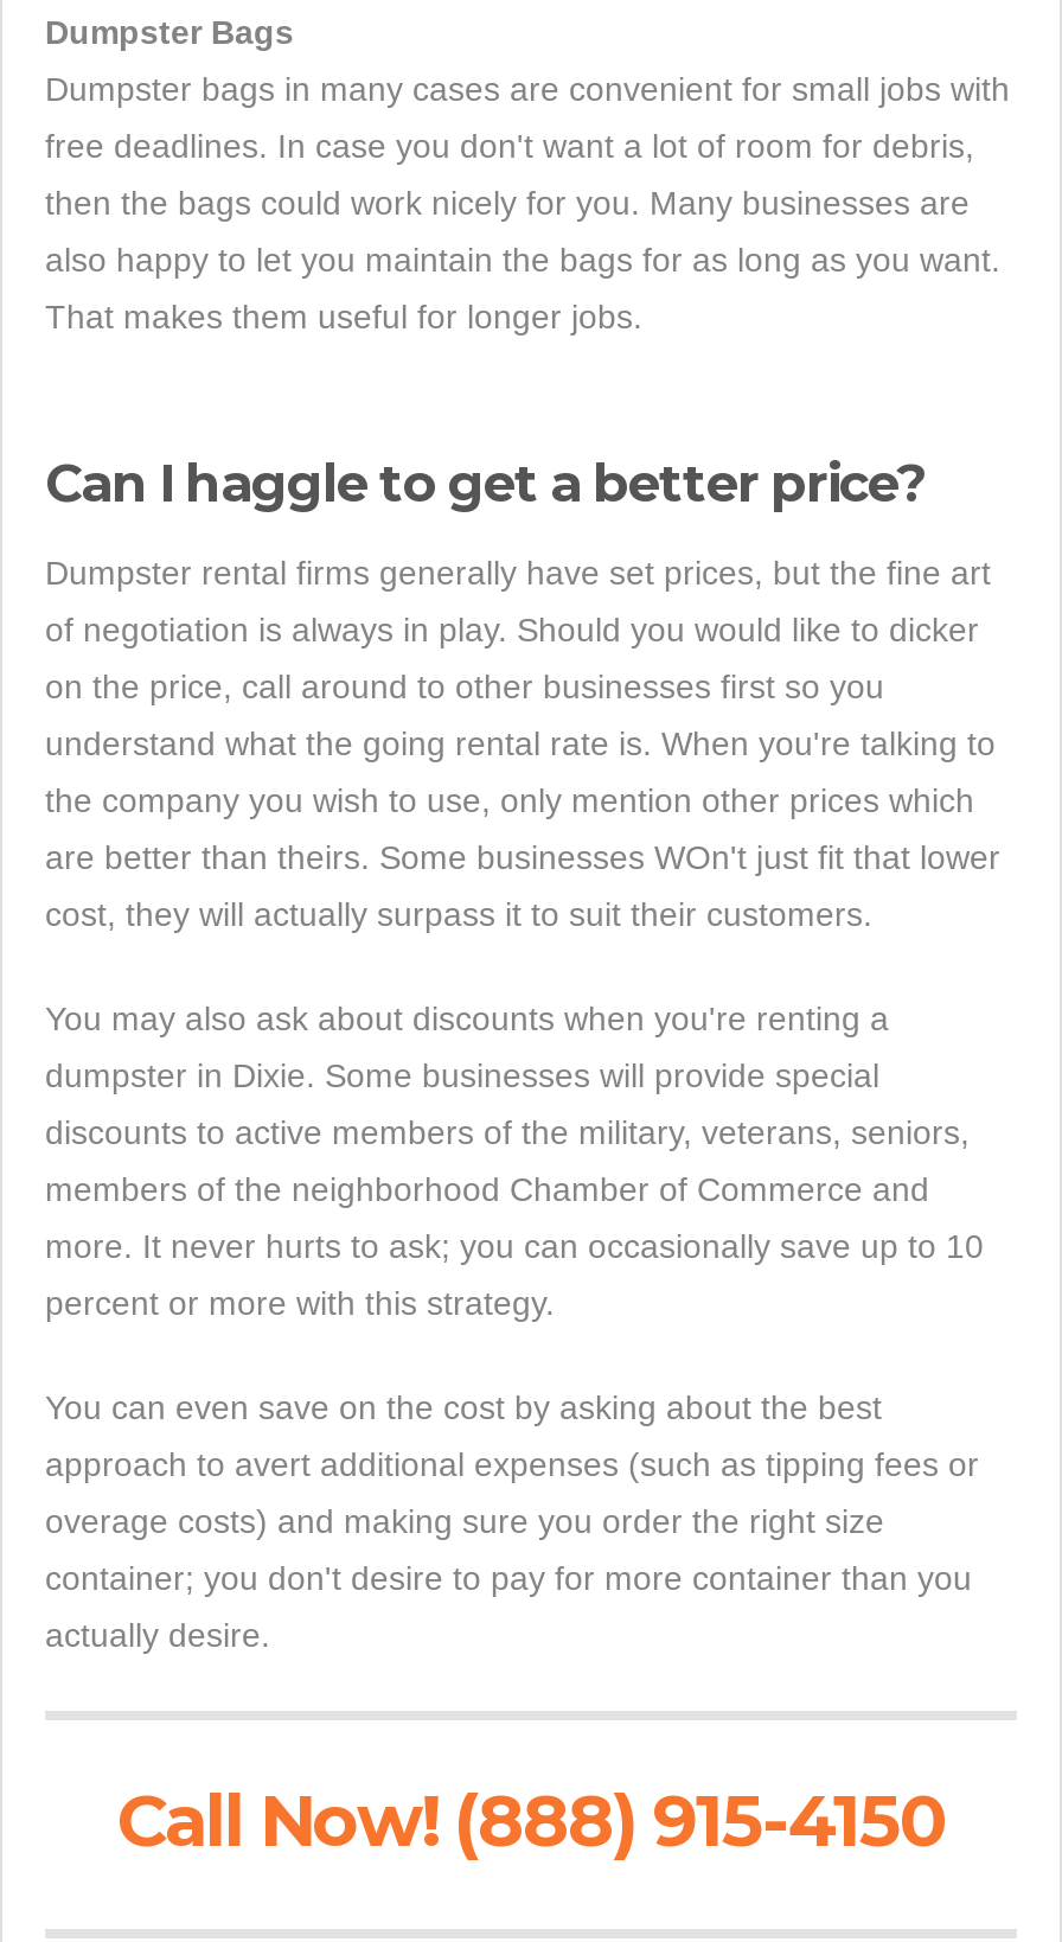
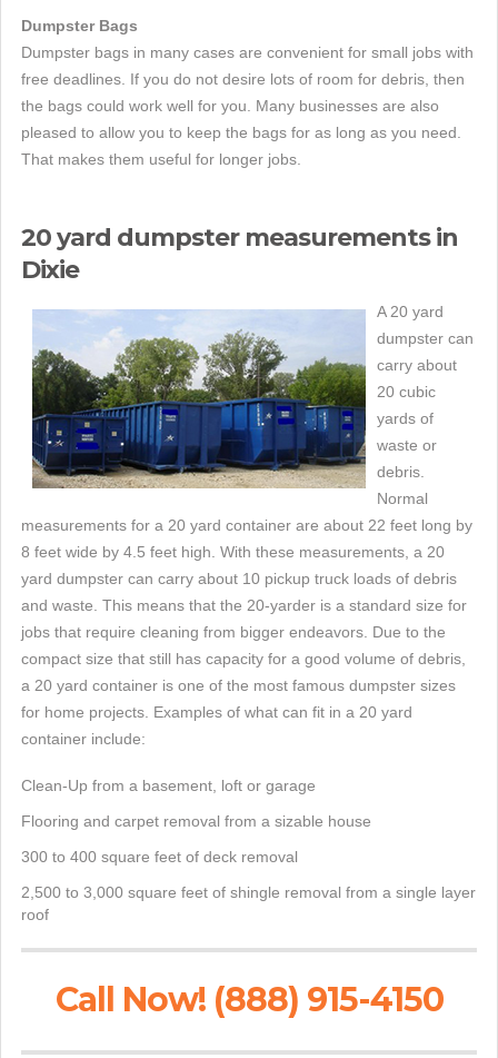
[45,127,974,165] free deadlines. In case you don't want a lot of room for debris, -> [21,70,465,88] free deadlines. If you do not desire lots of room for debris, then
[45,184,970,222] then the bags could work nicely for you. Many businesses are -> [21,97,439,115] the bags could work well for you. Many businesses are also
[45,241,1000,279] also happy to let you maintain the bags for as long as you want. -> [21,123,461,141] pleased to allow you to keep the bags for as long as you need.
[45,452,1000,1654] Can I haggle to get a better price? | Dumpster rental firms generally have set prices, but the fine art | of negotiation is always in play. Should you would like to dicker | on the price, call around to other businesses first so you | understand what the going rental rate is. When you're talking to | the company you wish to use, only mention other prices which | are better than theirs. Some businesses WOn't just fit that lower | cost, they will actually surpass it to suit their customers. | You may also ask about discounts when you're renting a | dumpster in Dixie. Some businesses will provide special | discounts to active members of the military, veterans, seniors, | members of the neighborhood Chamber of Commerce and | more. It never hurts to ask; you can occasionally save up to 10 | percent or more with this strategy. | You can even save on the cost by asking about the best | approach to avert additional expenses (such as tipping fees or | overage costs) and making sure you order the right size | container; you don't desire to pay for more container than you | actually desire. -> [21,223,476,923] 20 yard dumpster measurements in | Dixie | A 20 yard | dumpster can | carry about | 20 cubic | yards of | waste or | debris. | Normal | measurements for a 20 yard container are about 22 feet long by | 8 feet wide by 4.5 feet high. With these measurements, a 20 | yard dumpster can carry about 10 pickup truck loads of debris | and waste. This means that the 20-yarder is a standard size for | jobs that require cleaning from bigger endeavors. Due to the | compact size that still has capacity for a good volume of debris, | a 20 yard container is one of the most famous dumpster sizes | for home projects. Examples of what can fit in a 20 yard | container include: | Clean-Up from a basement, loft or garage | Flooring and carpet removal from a sizable house | 300 to 400 square feet of deck removal | 2,500 to 3,000 square feet of shingle removal from a single layer | roof

